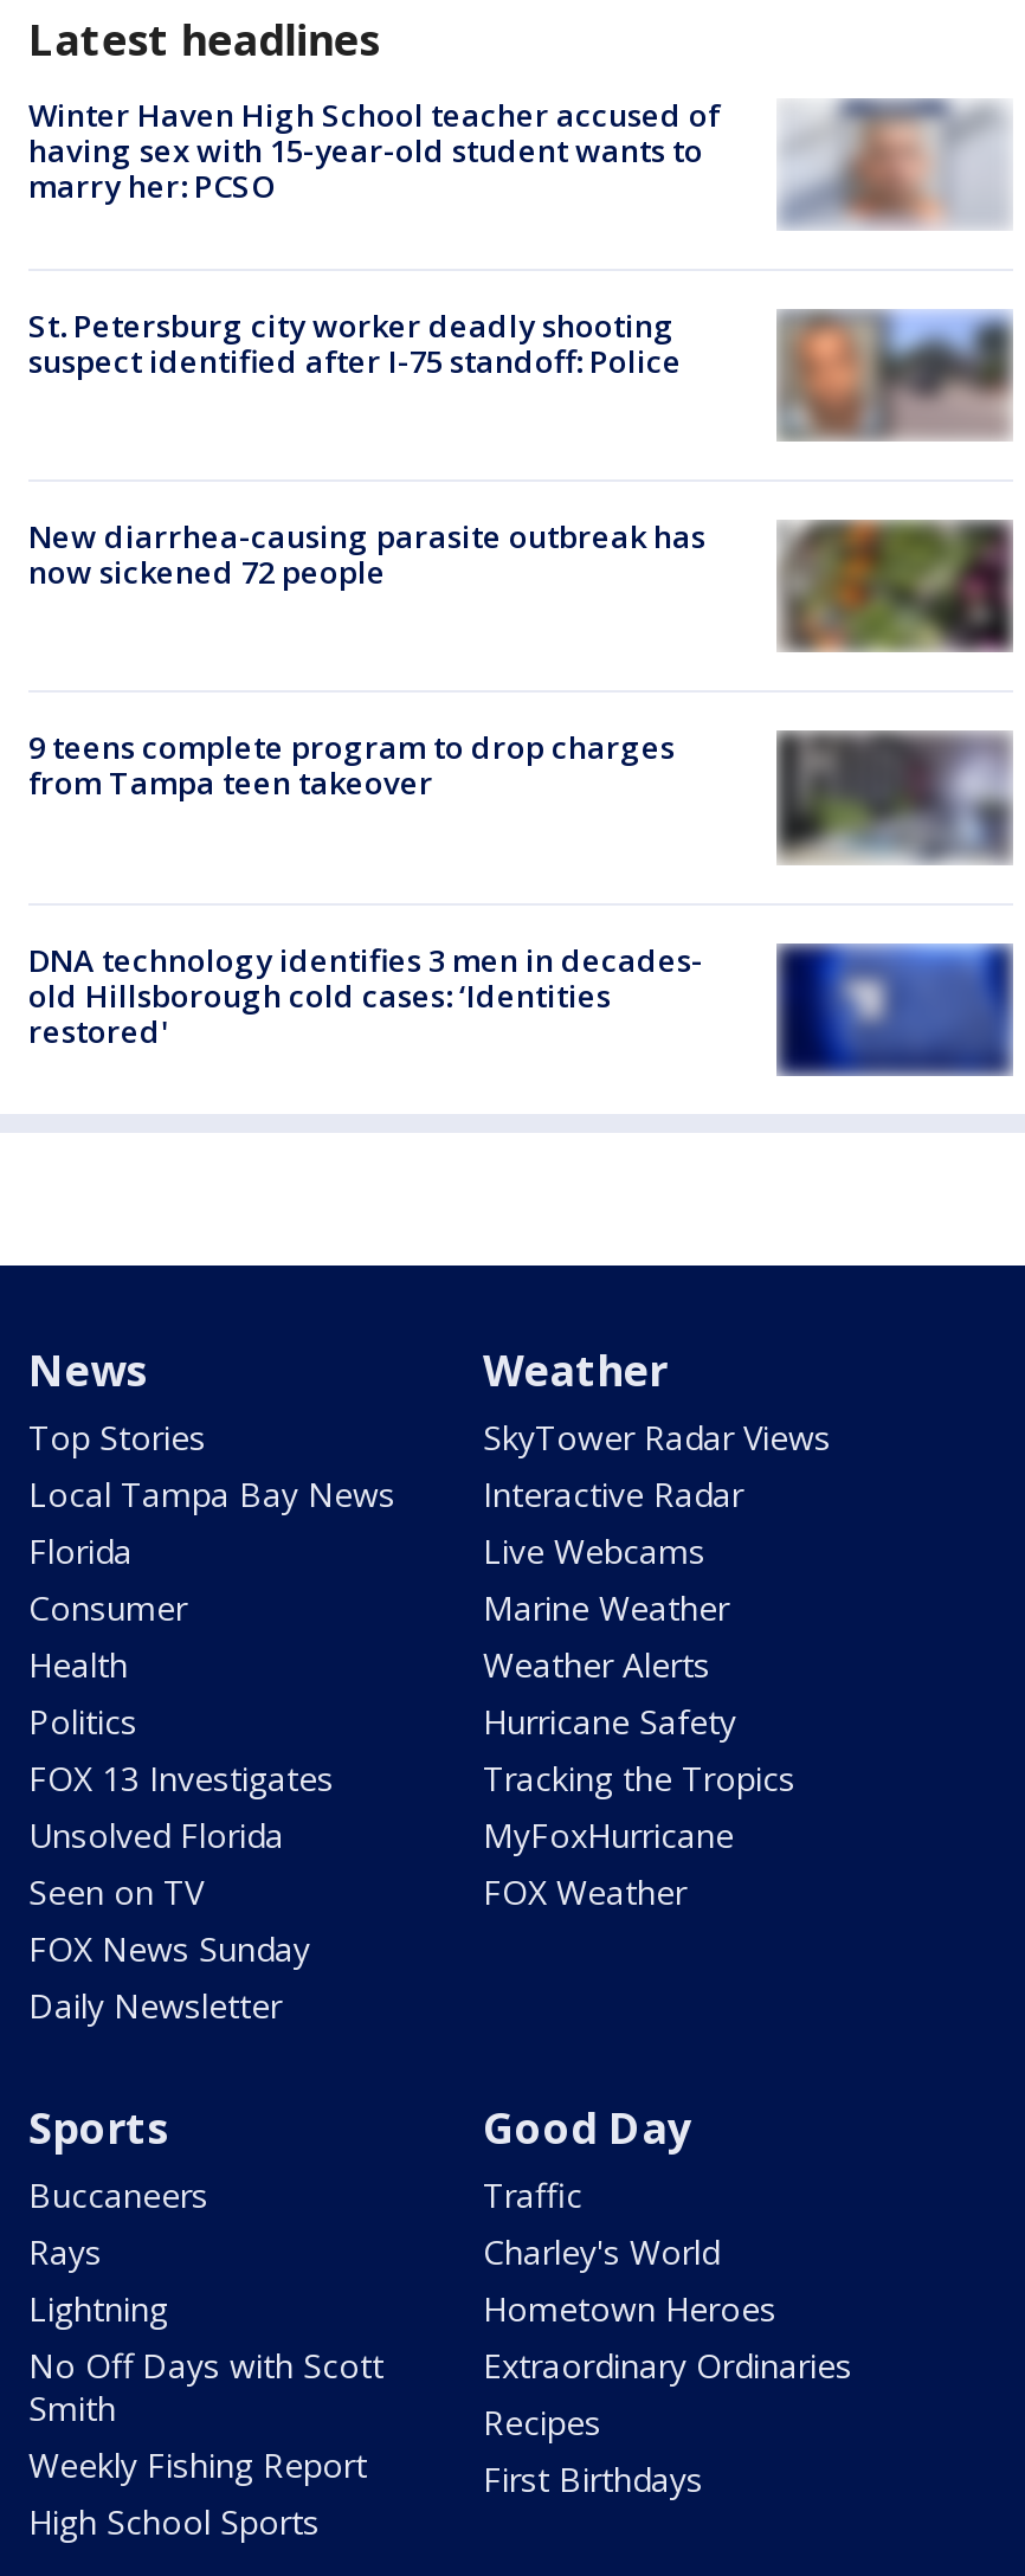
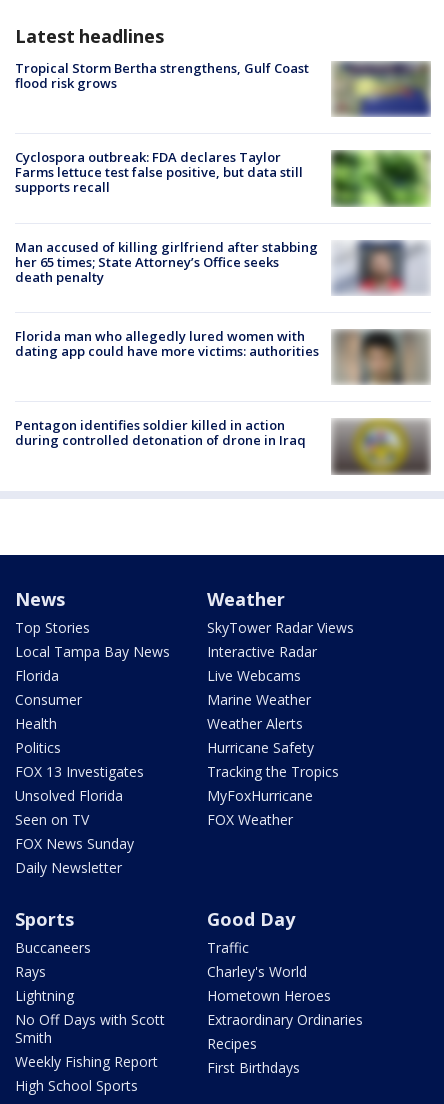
[28,94,1011,228] [image] | Winter Haven High School teacher accused of | having sex with 15-year-old student wants to | marry her: PCSO -> [15,59,431,117] [image] | Tropical Storm Bertha strengthens, Gulf Coast | flood risk grows
[28,305,682,383] St. Petersburg city worker deadly shooting | suspect identified after I-75 standoff: Police -> [15,148,303,196] Cyclospora outbreak: FDA declares Taylor | Farms lettuce test false positive, but data still | supports recall
[779,309,1013,442] [image] -> [332,150,431,207] [image]
[28,516,1013,652] [image] | New diarrhea-causing parasite outbreak has | now sickened 72 people -> [15,238,430,295] [image] | Man accused of killing girlfriend after stabbing | her 65 times; State Attorney’s Office seeks | death penalty
[28,727,675,805] 9 teens complete program to drop charges | from Tampa teen takeover -> [15,327,319,360] Florida man who allegedly lured women with | dating app could have more victims: authorities
[776,733,1011,863] [image] -> [332,330,429,385] [image]
[28,939,1013,1076] [image] | DNA technology identifies 3 men in decades- | old Hillsborough cold cases: ‘Identities | restored' -> [15,416,431,475] [image] | Pentagon identifies soldier killed in action | during controlled detonation of drone in Iraq

